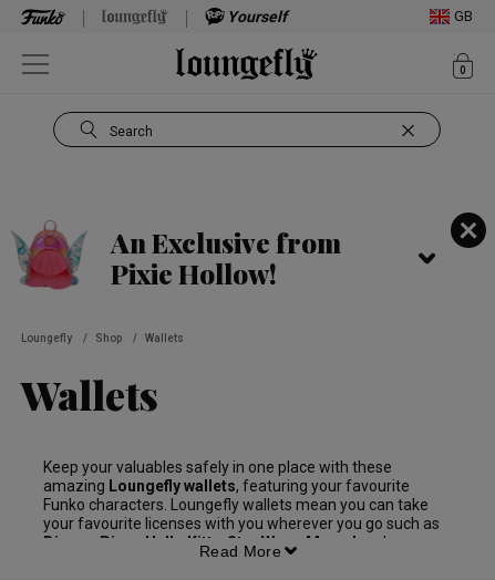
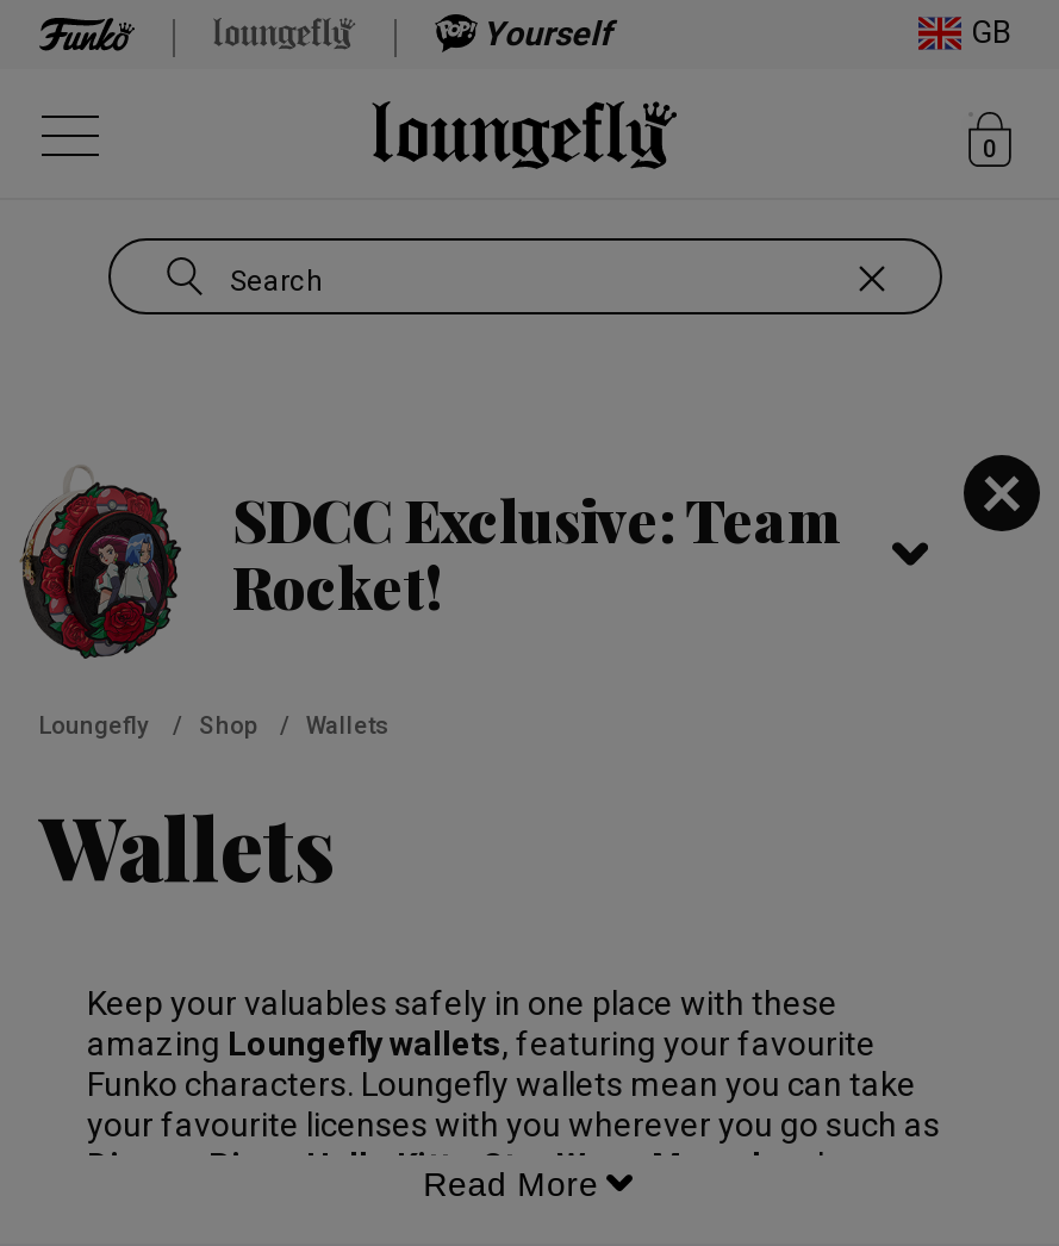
[11,219,341,307] [image] | An Exclusive from | Pixie Hollow! -> [18,465,840,660] [image] | SDCC Exclusive: Team | Rocket!

